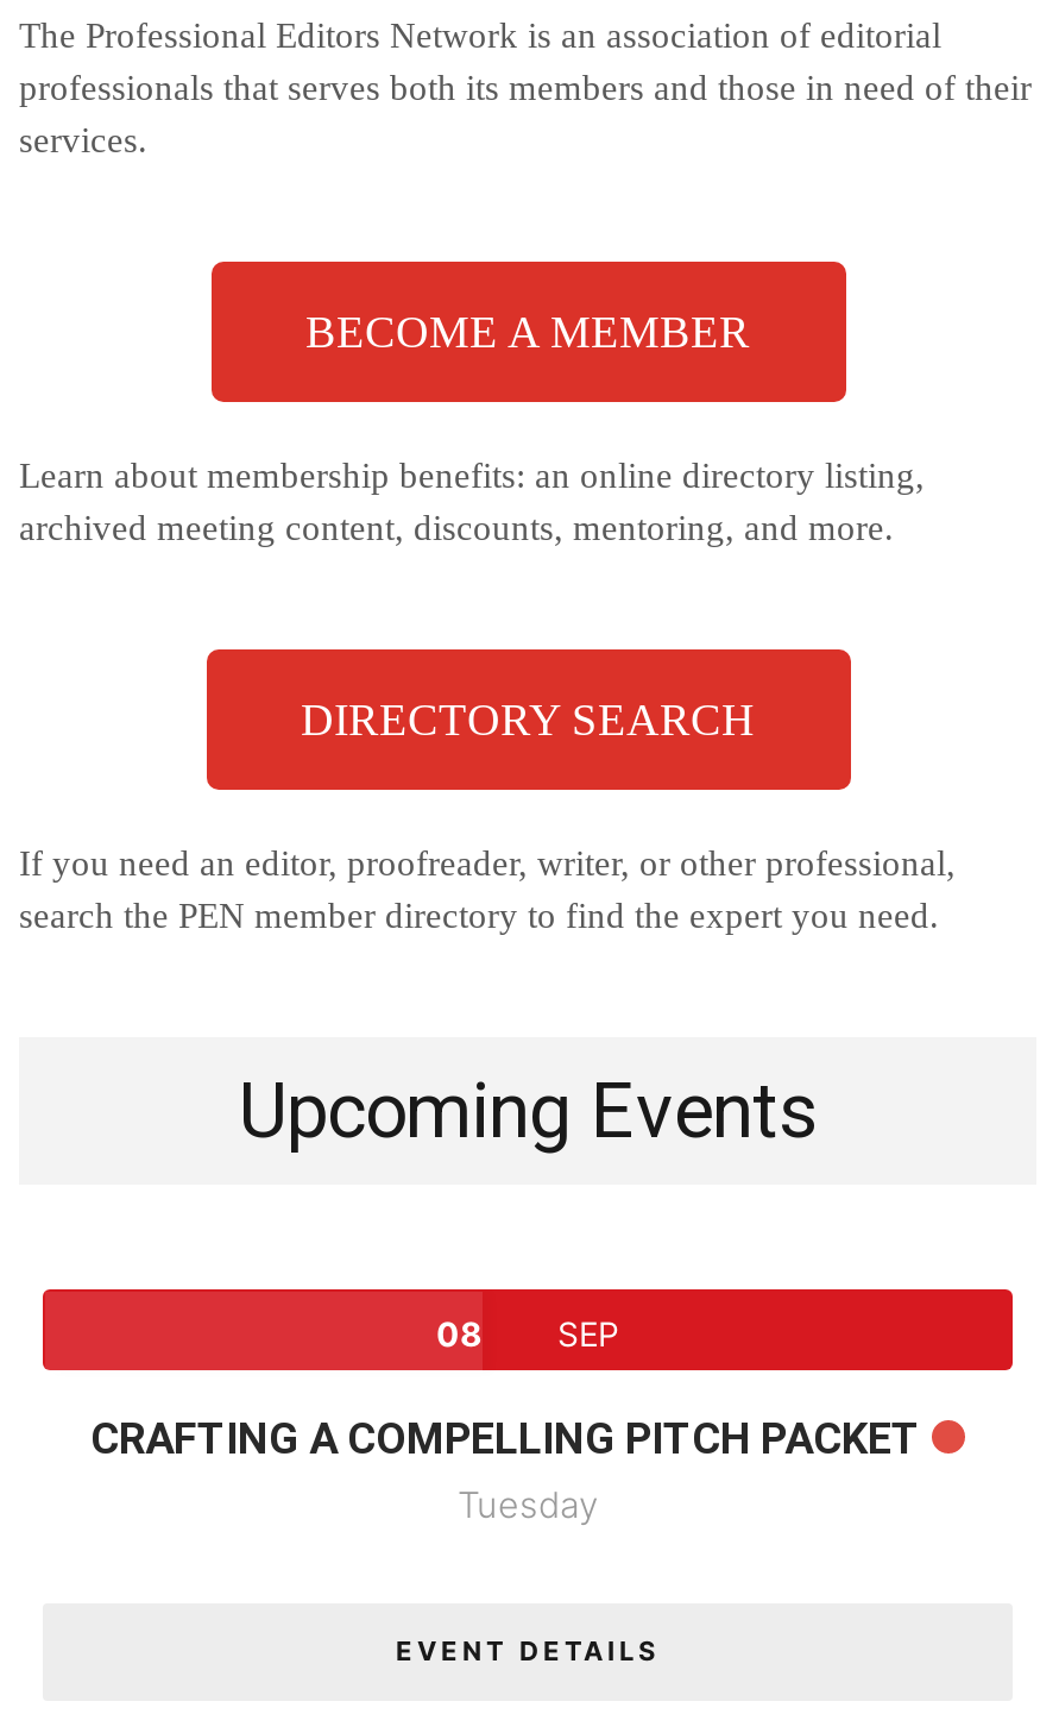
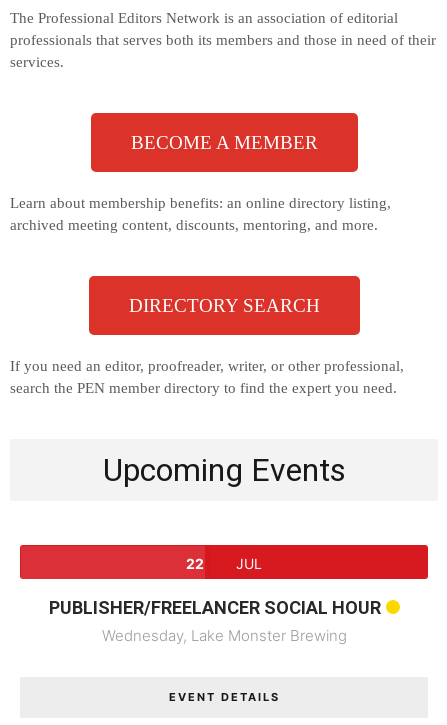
[436,1313,619,1353] 08 | SEP -> [186,555,262,572] 22 | JUL
[90,1413,920,1527] CRAFTING A COMPELLING PITCH PACKET | Tuesday -> [48,597,380,645] PUBLISHER/FREELANCER SOCIAL HOUR | Wednesday, Lake Monster Brewing

